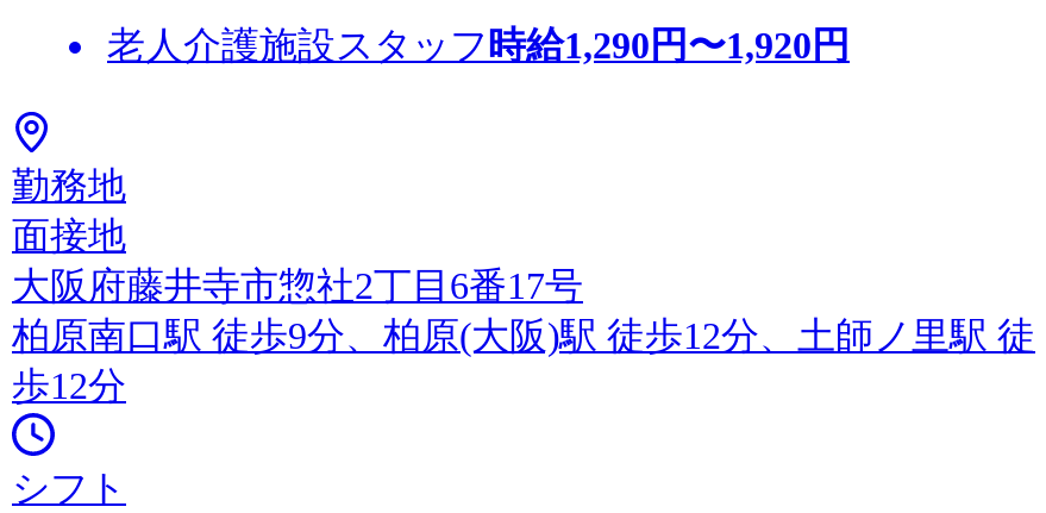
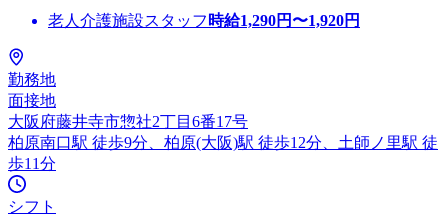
[12,365,126,406] 歩12分 -> [8,155,56,172] 歩11分

